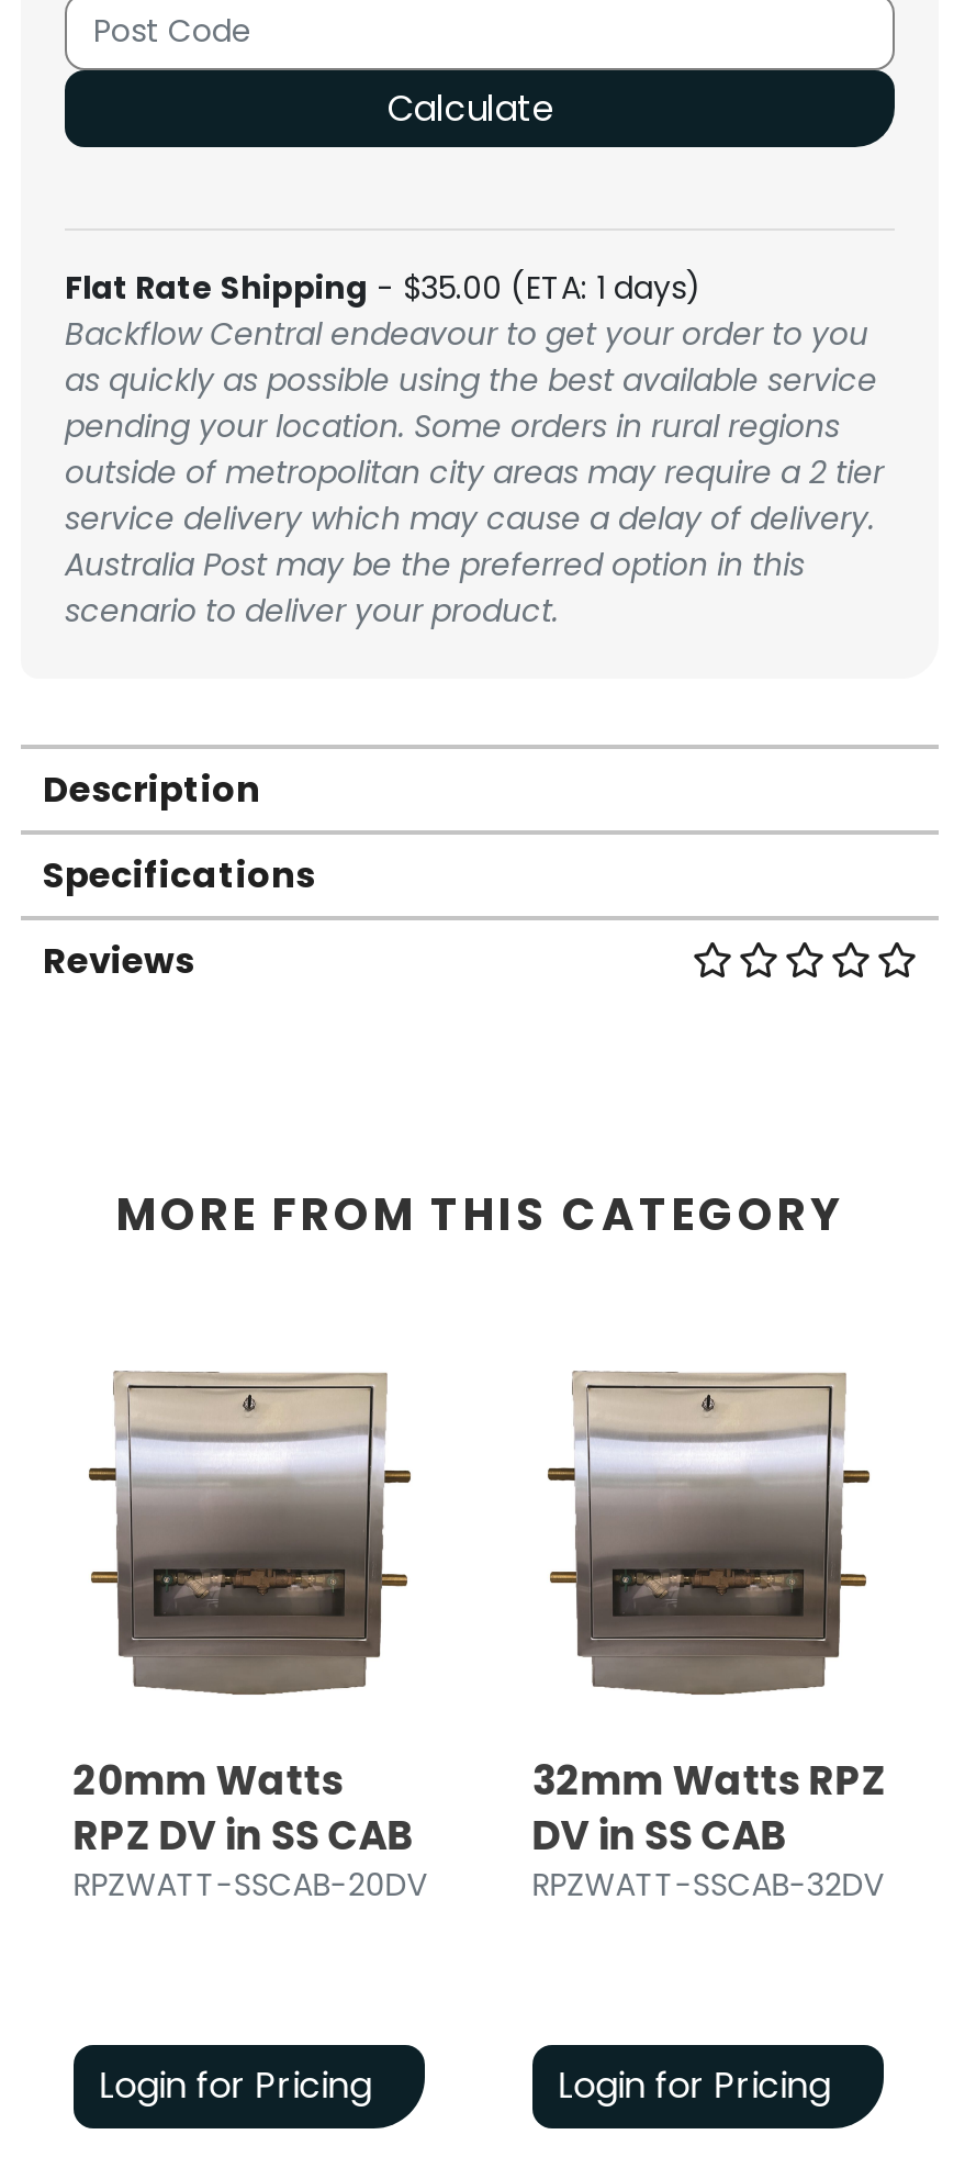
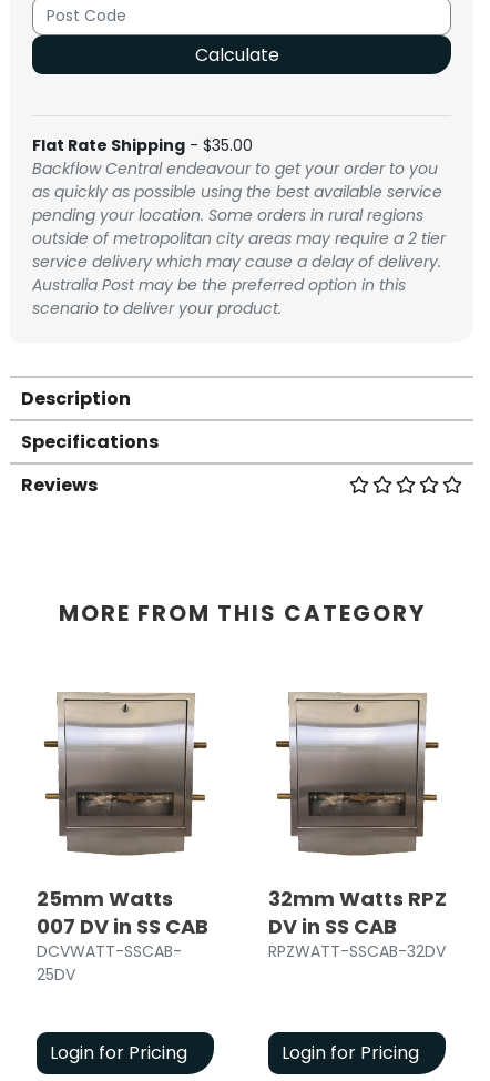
[65,266,702,310] Flat Rate Shipping - $35.00 (ETA: 1 days) -> [32,134,253,157] Flat Rate Shipping - $35.00
[73,1753,427,1907] 20mm Watts | RPZ DV in SS CAB | RPZWATT-SSCAB-20DV -> [36,885,208,986] 25mm Watts | 007 DV in SS CAB | DCVWATT-SSCAB- | 25DV

